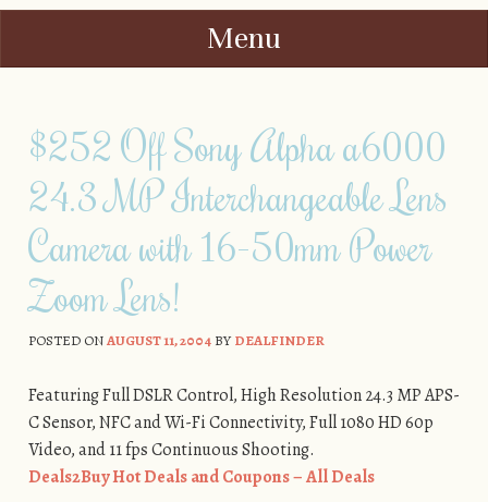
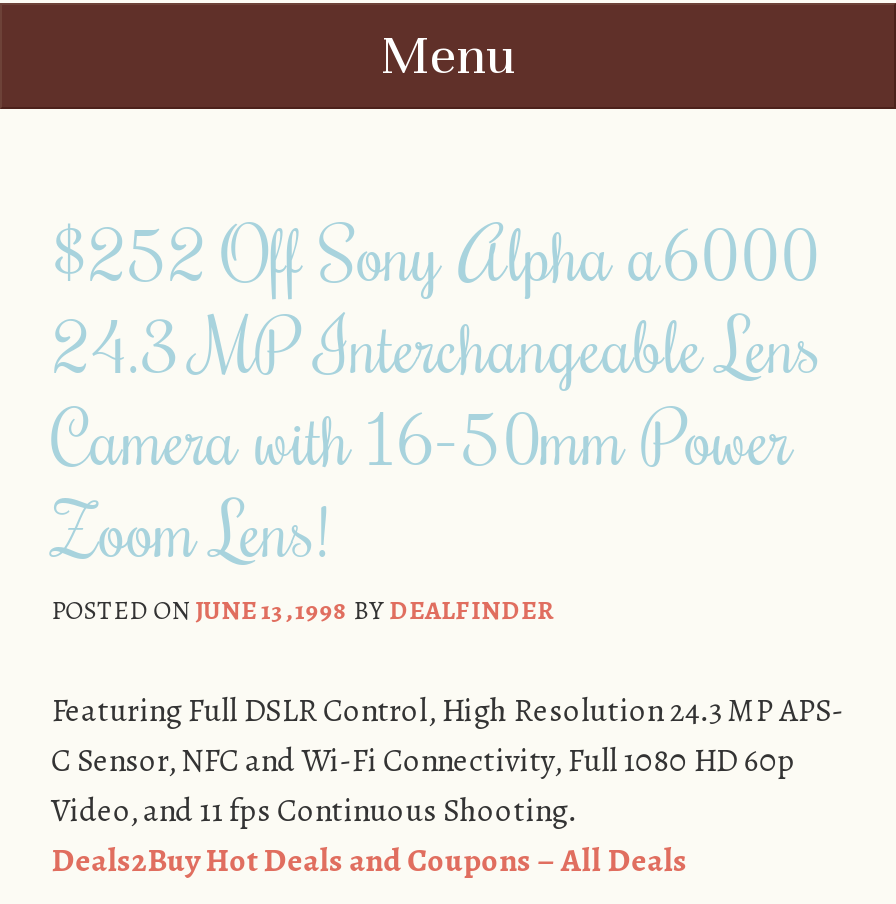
[28,331,324,350] POSTED ON AUGUST 11, 2004 BY DEALFINDER -> [51,593,555,627] POSTED ON JUNE 13, 1998 BY DEALFINDER

